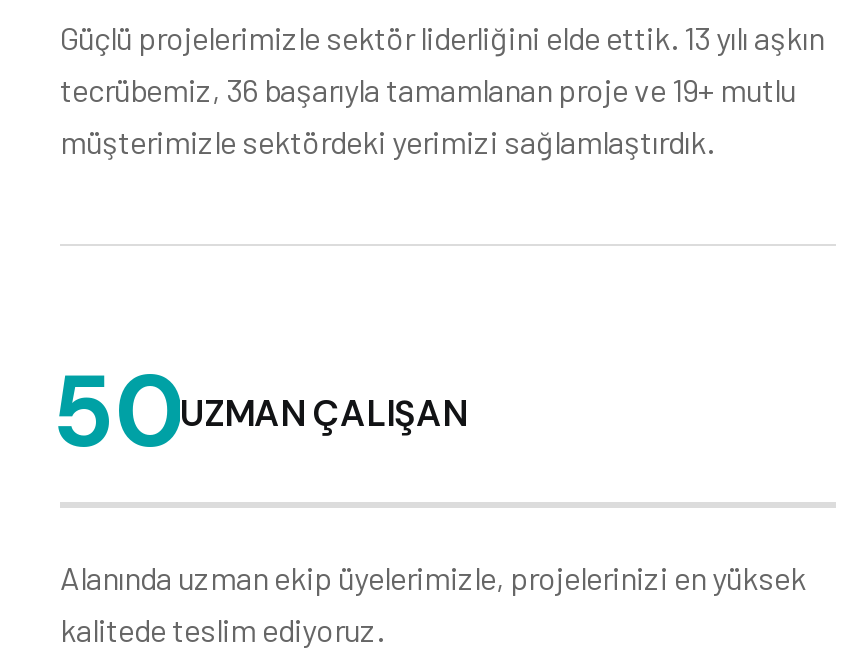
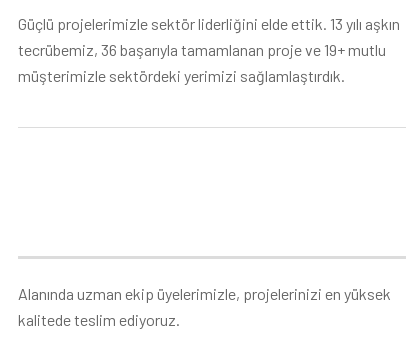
[56,346,466,478] 5 0 | UZMAN ÇALIŞAN -> none

